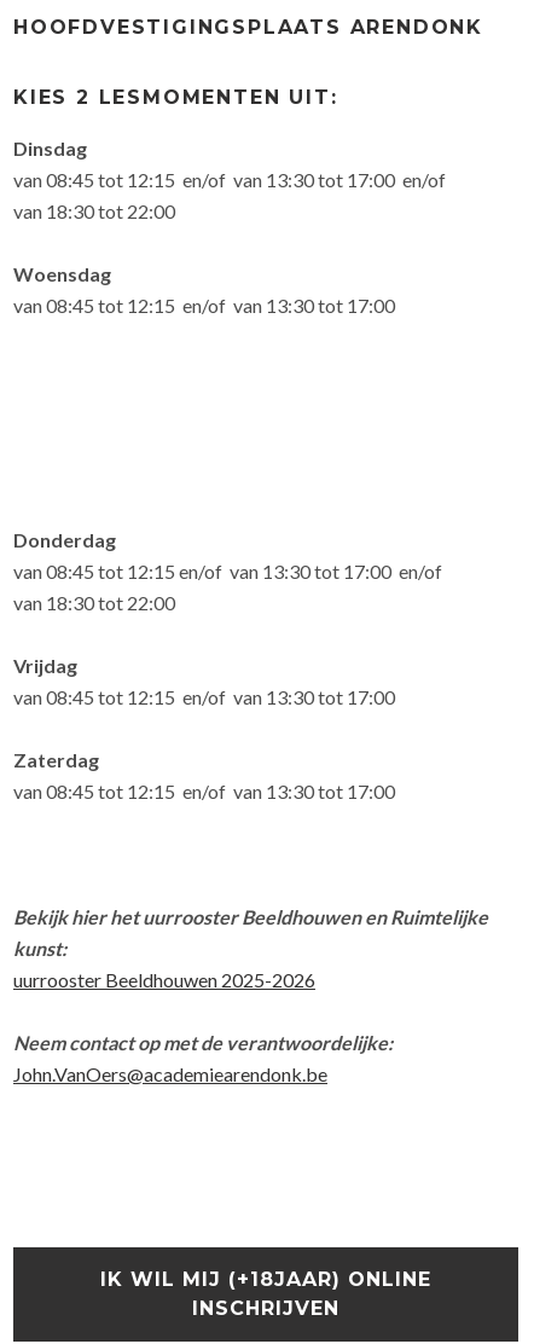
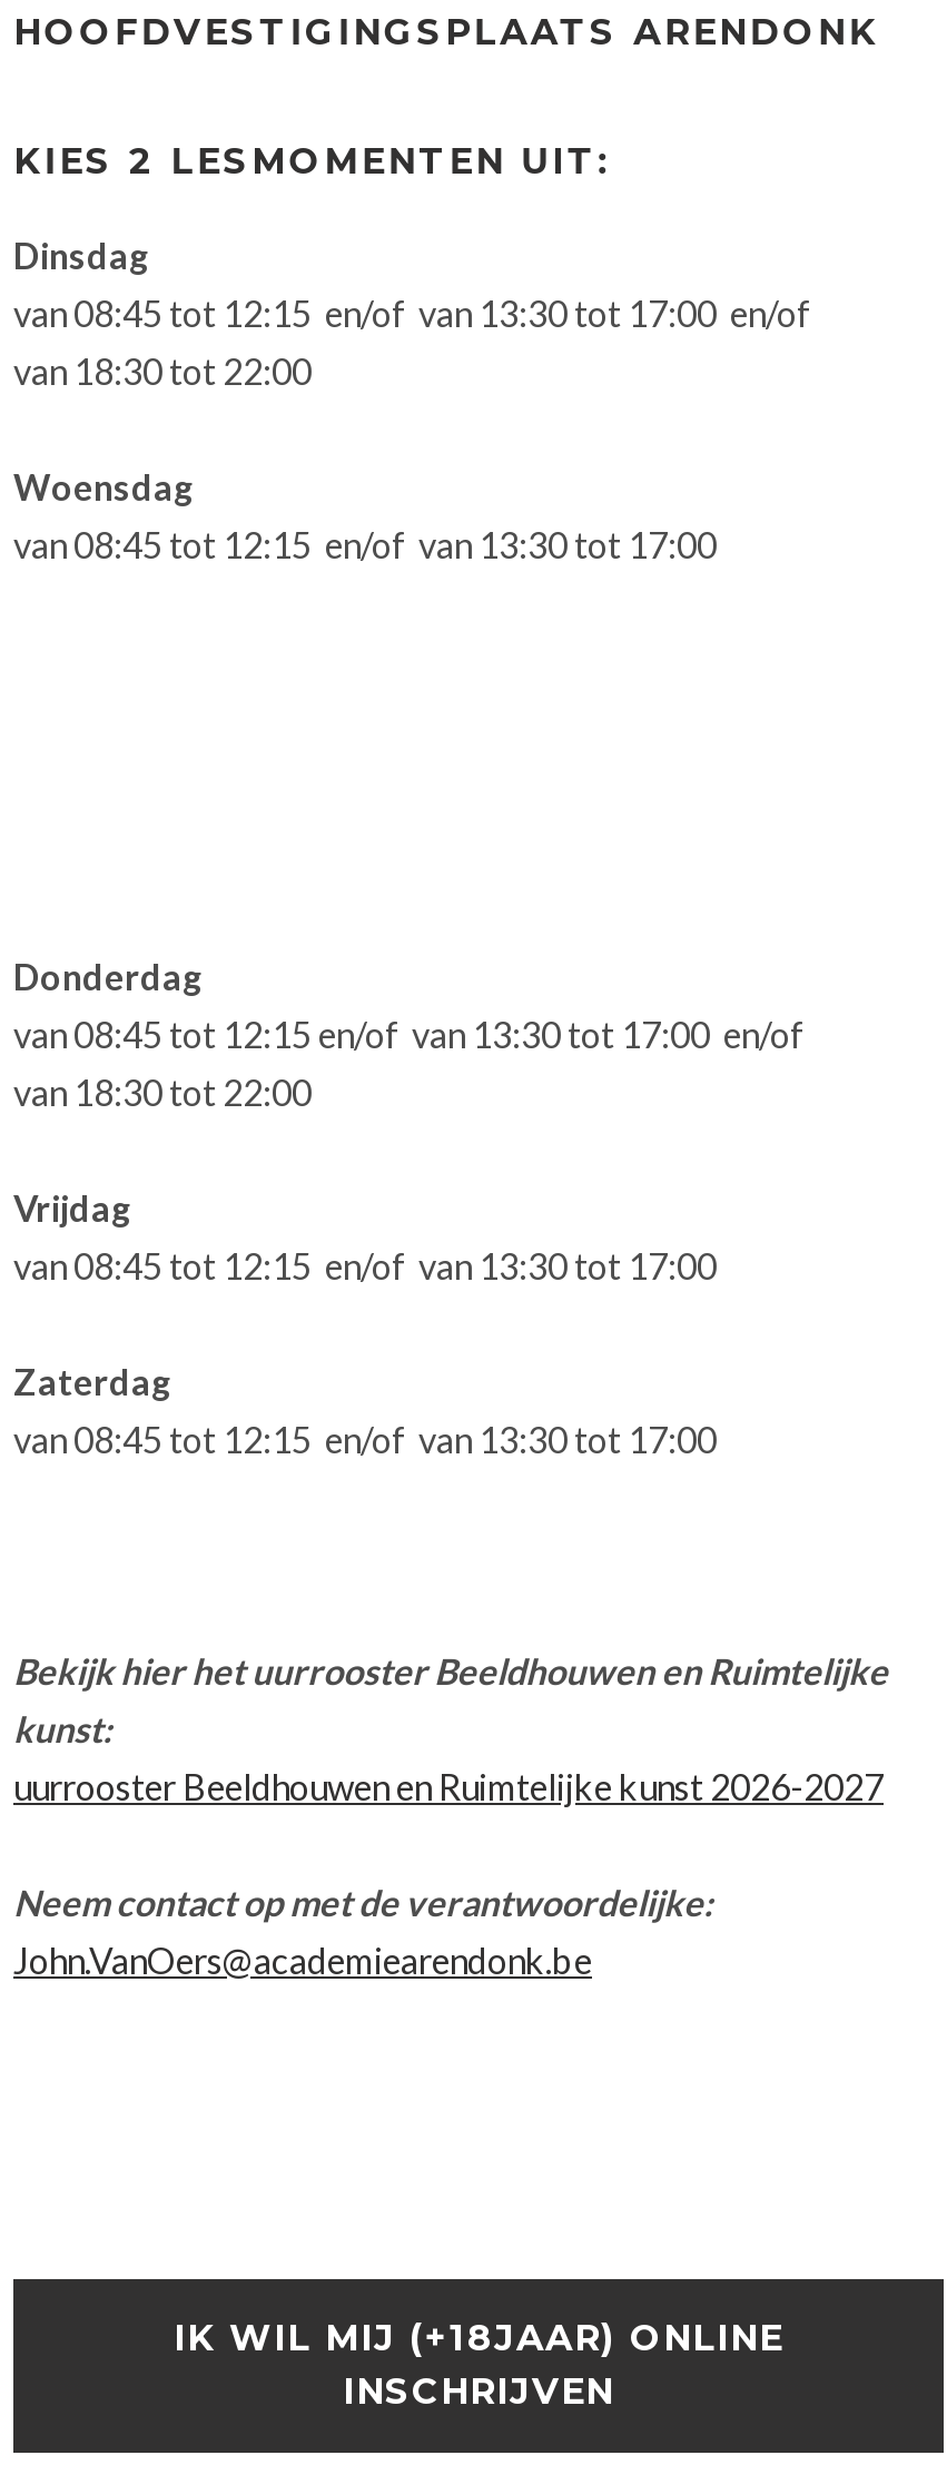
[13,968,315,991] uurrooster Beeldhouwen 2025-2026 -> [13,1764,884,1807] uurrooster Beeldhouwen en Ruimtelijke kunst 2026-2027

